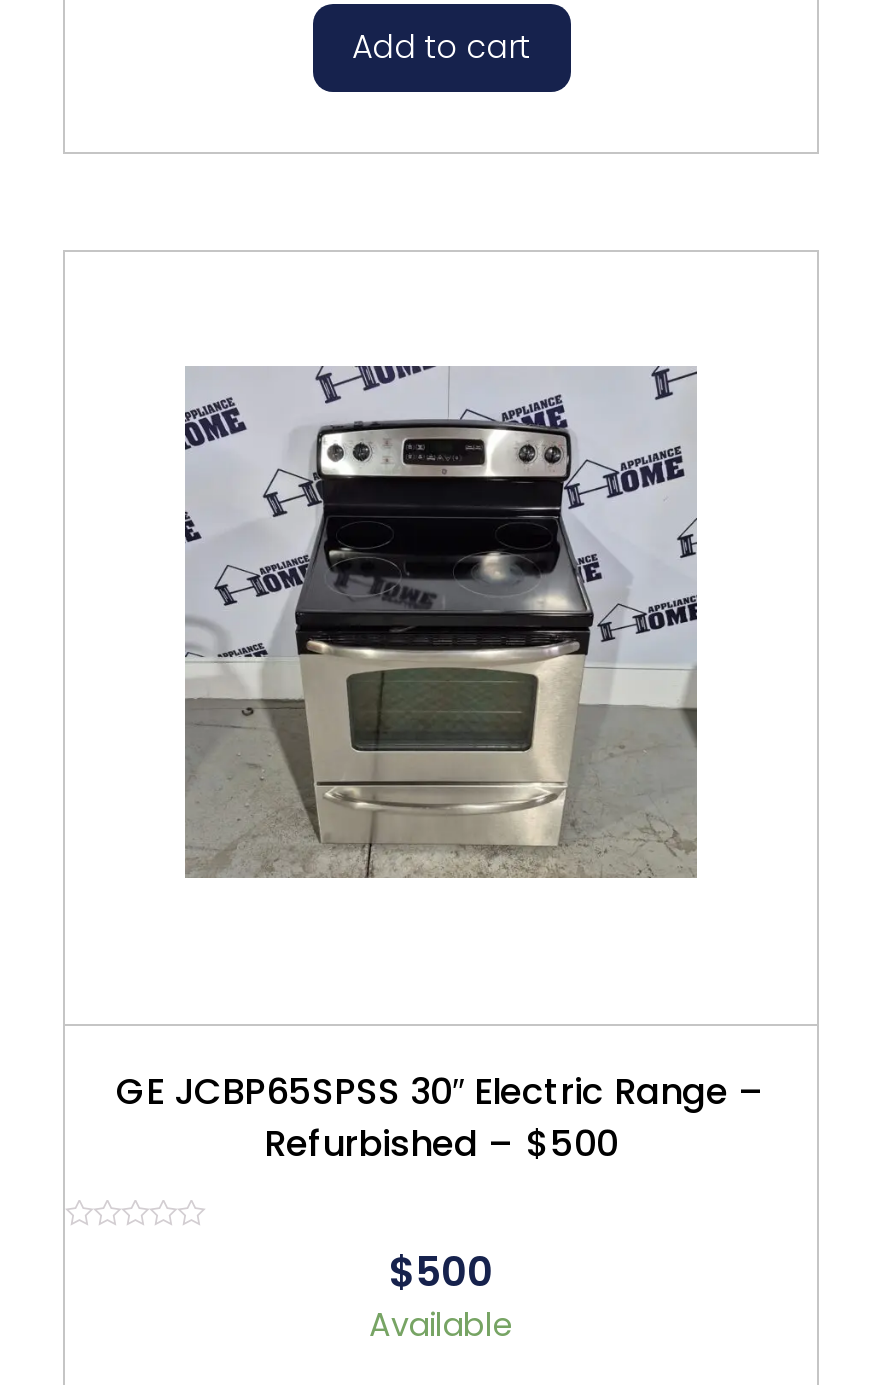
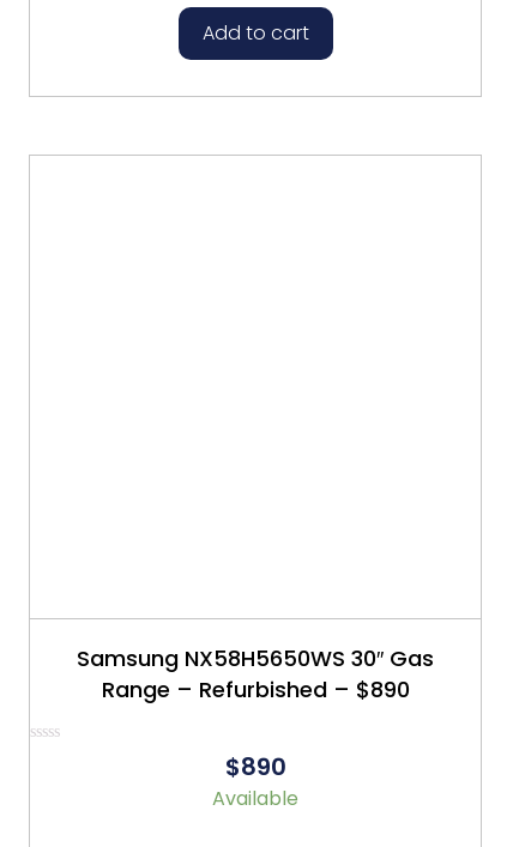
[183,364,699,880] [image] -> none
[116,1066,766,1168] GE JCBP65SPSS 30″ Electric Range – | Refurbished – $500 -> [77,643,434,705] Samsung NX58H5650WS 30″ Gas | Range – Refurbished – $890
[389,1243,493,1299] $500 -> [225,749,286,783] $890

